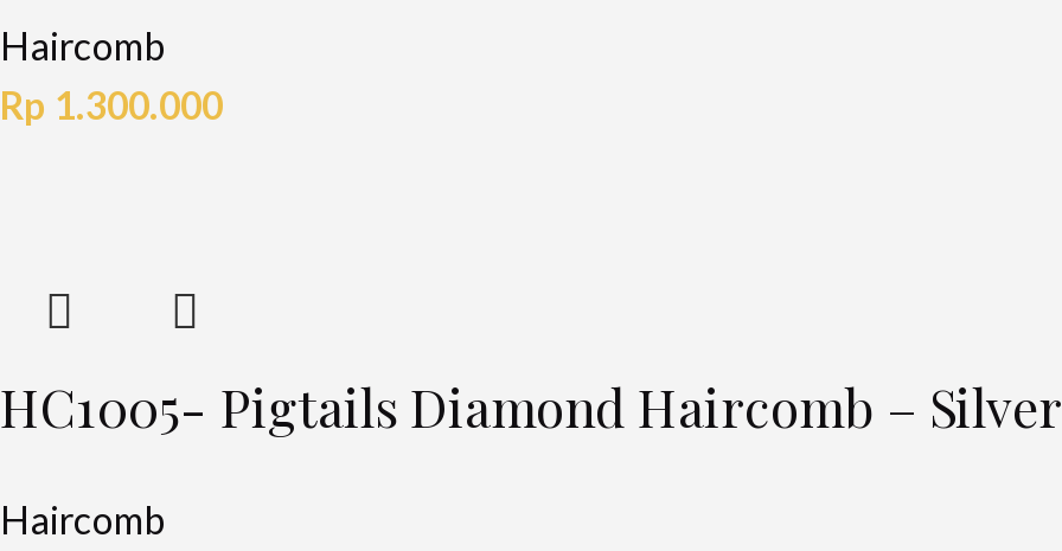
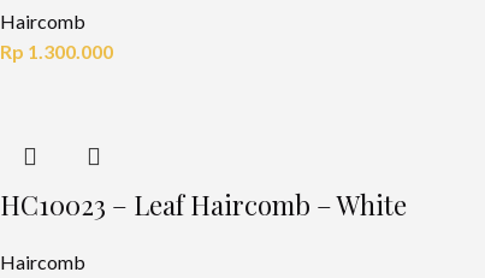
[0,372,1062,443] HC1005- Pigtails Diamond Haircomb – Silver -> [0,187,407,223] HC10023 – Leaf Haircomb – White

